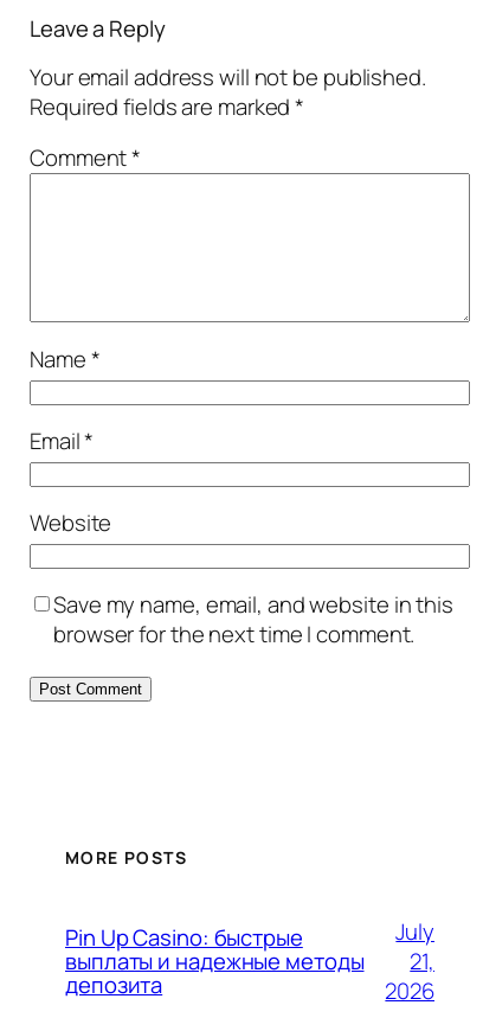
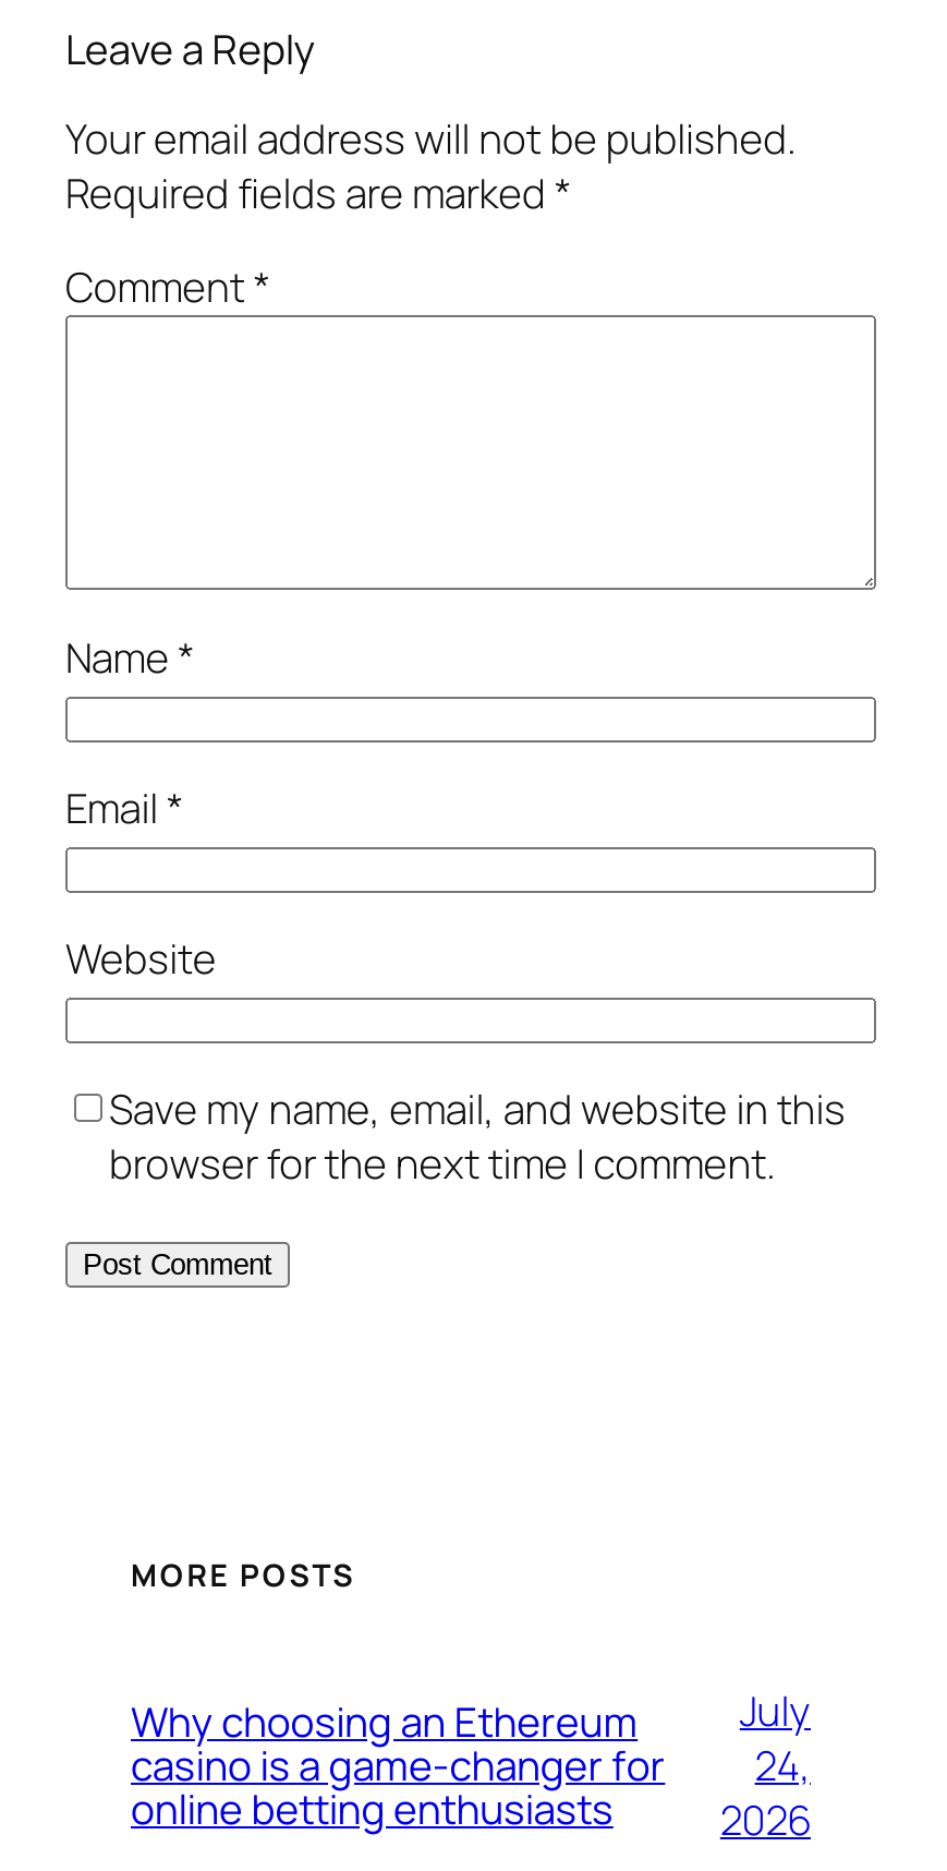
[65,922,364,1000] Pin Up Casino: быстрые | выплаты и надежные методы | депозита -> [131,1694,665,1838] Why choosing an Ethereum | casino is a game-changer for | online betting enthusiasts
[410,945,434,976] 21, -> [755,1736,811,1793] 24,

